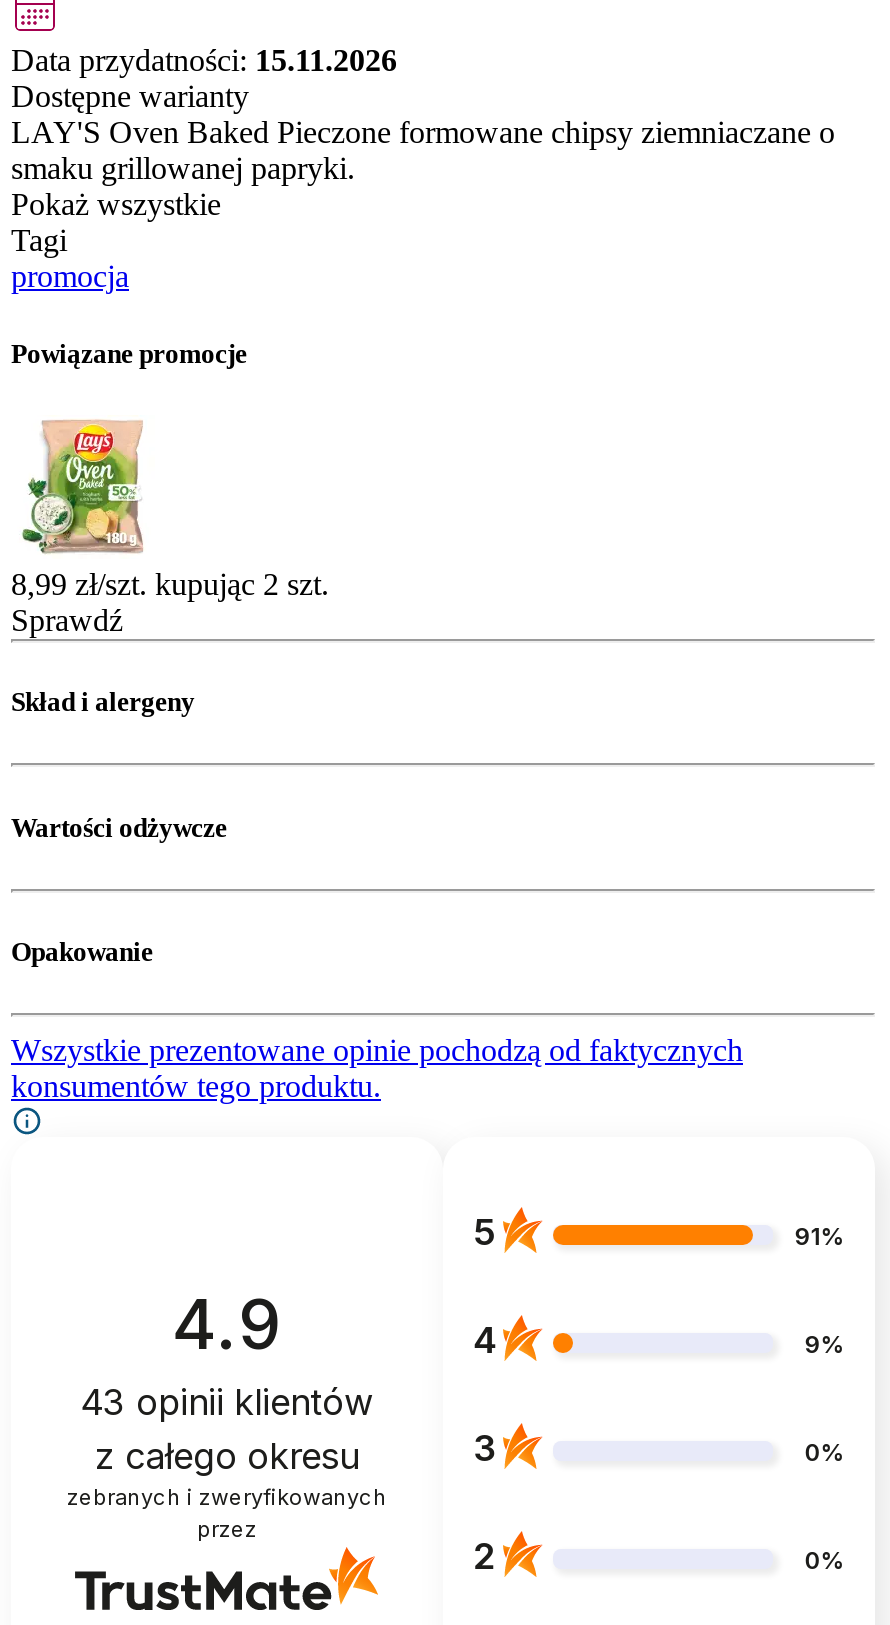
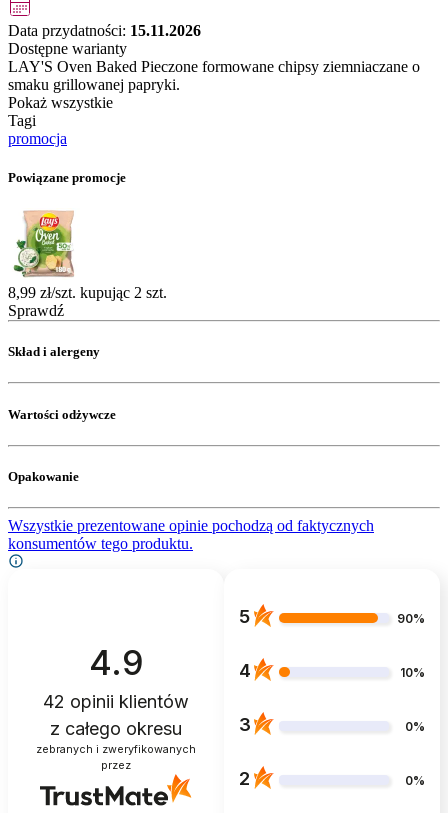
[795,1222,845,1252] 91% -> [397,611,425,626] 90%
[805,1329,845,1359] 9% -> [400,665,425,680] 10%
[80,1381,374,1423] 43 opinii klientów -> [43,691,189,712] 42 opinii klientów

